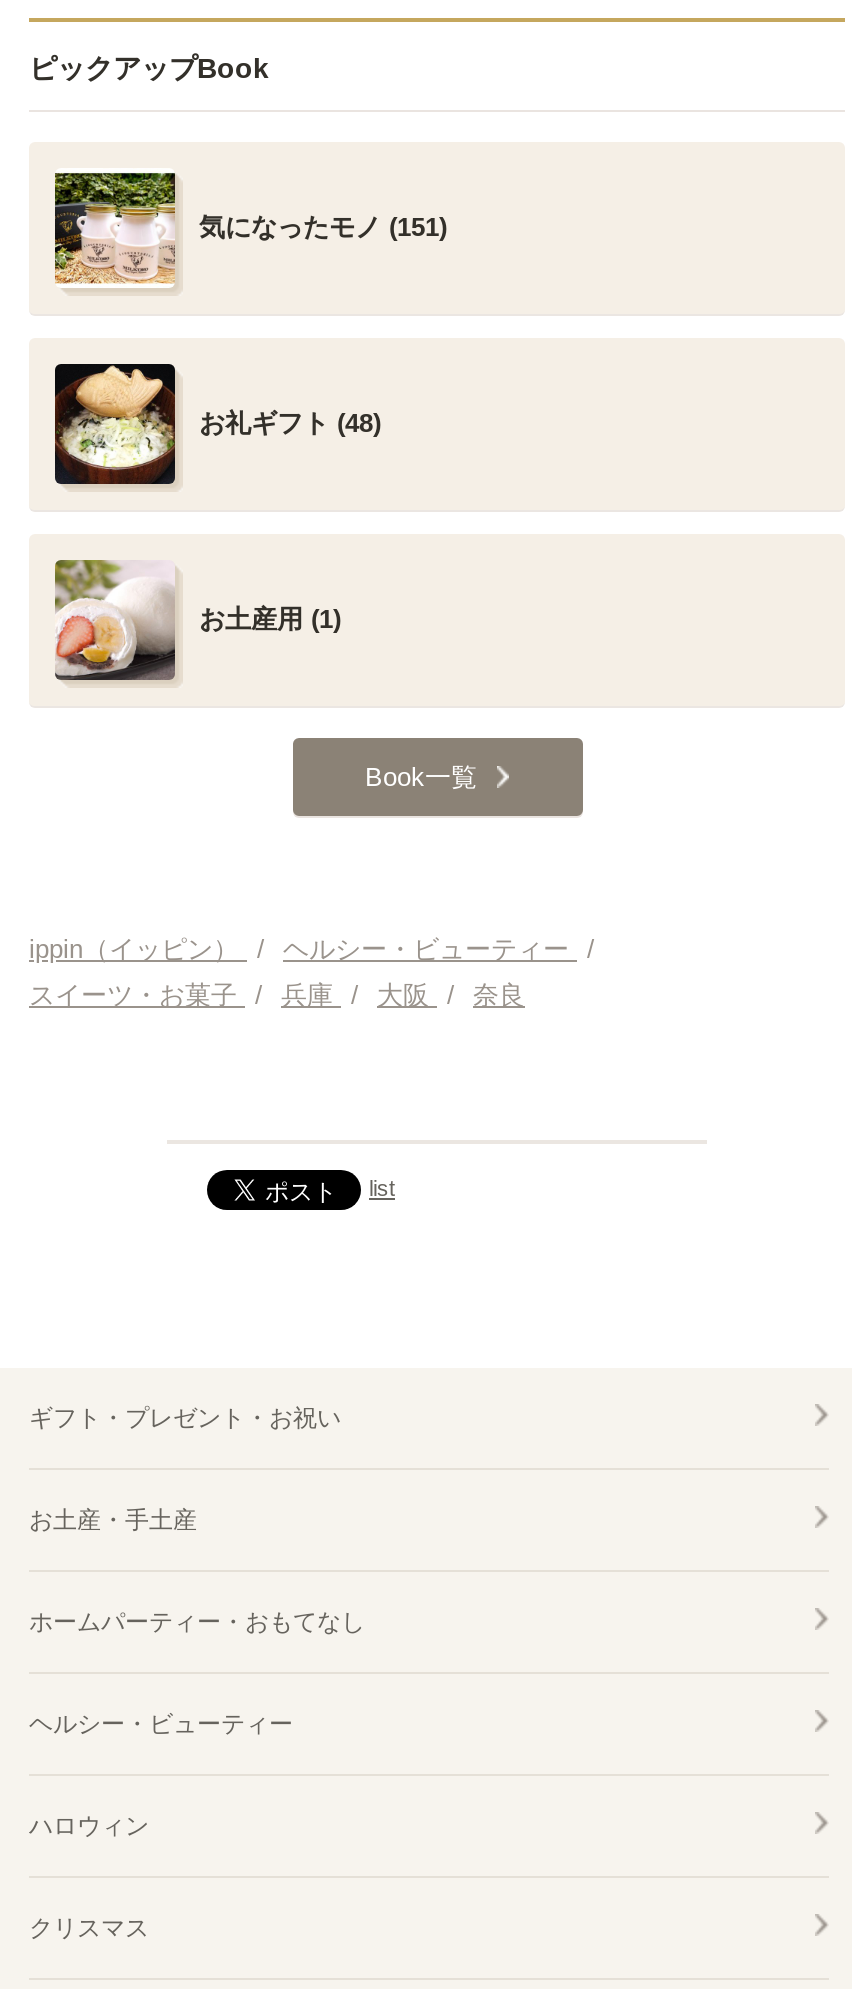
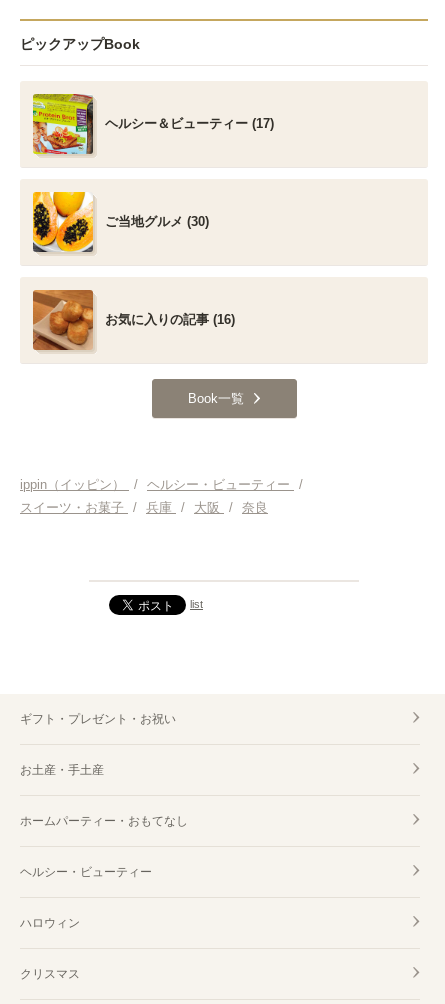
[53,168,447,288] [image] | 気になったモノ (151) -> [32,93,274,155] [image] | ヘルシー＆ビューティー (17)
[53,362,381,486] [image] | お礼ギフト (48) -> [32,191,209,252] [image] | ご当地グルメ (30)
[55,558,341,682] [image] | お土産用 (1) -> [32,289,235,351] [image] | お気に入りの記事 (16)

